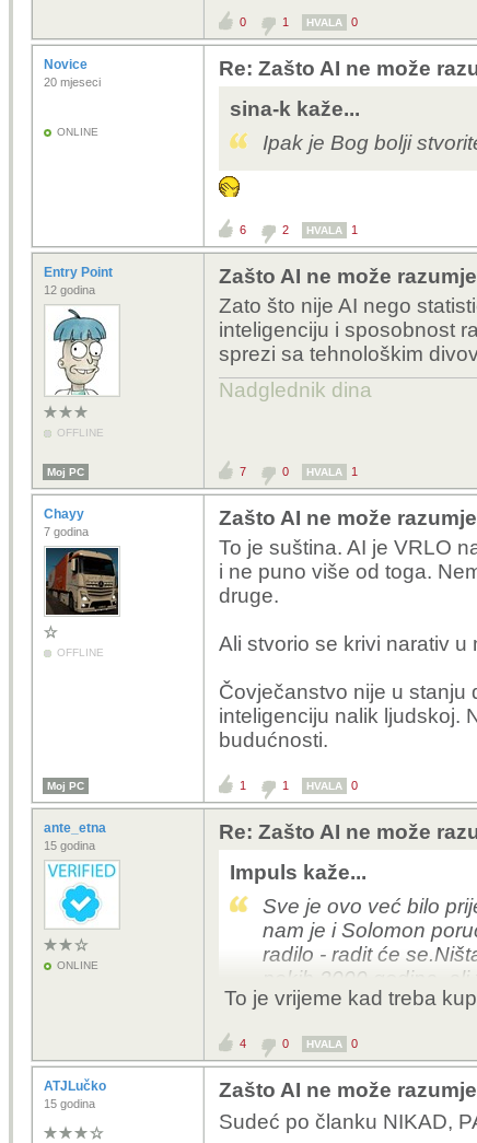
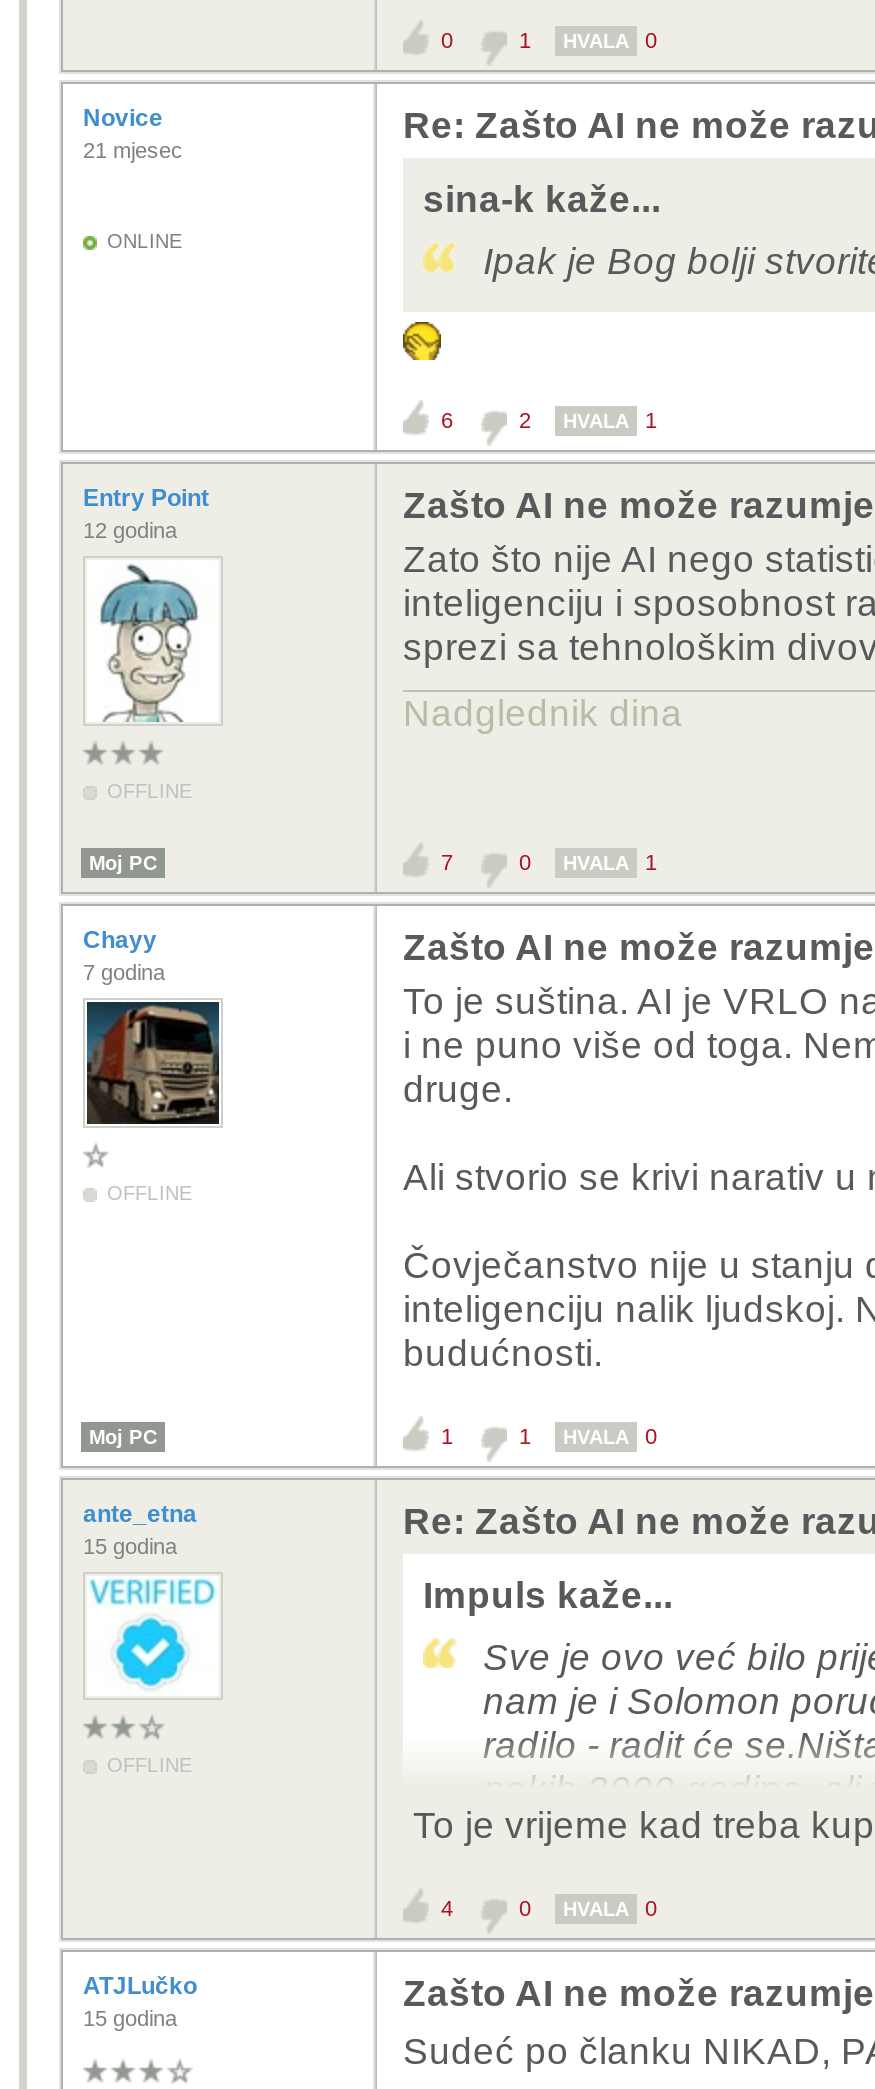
[44,75,101,89] 20 mjeseci -> [83,138,183,162] 21 mjesec
[57,959,98,971] ONLINE -> [107,1754,193,1776] OFFLINE

